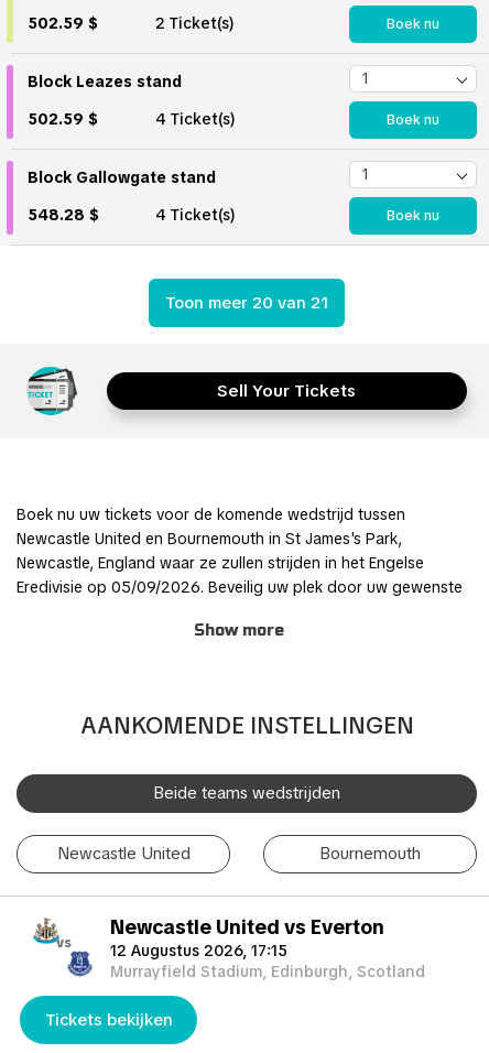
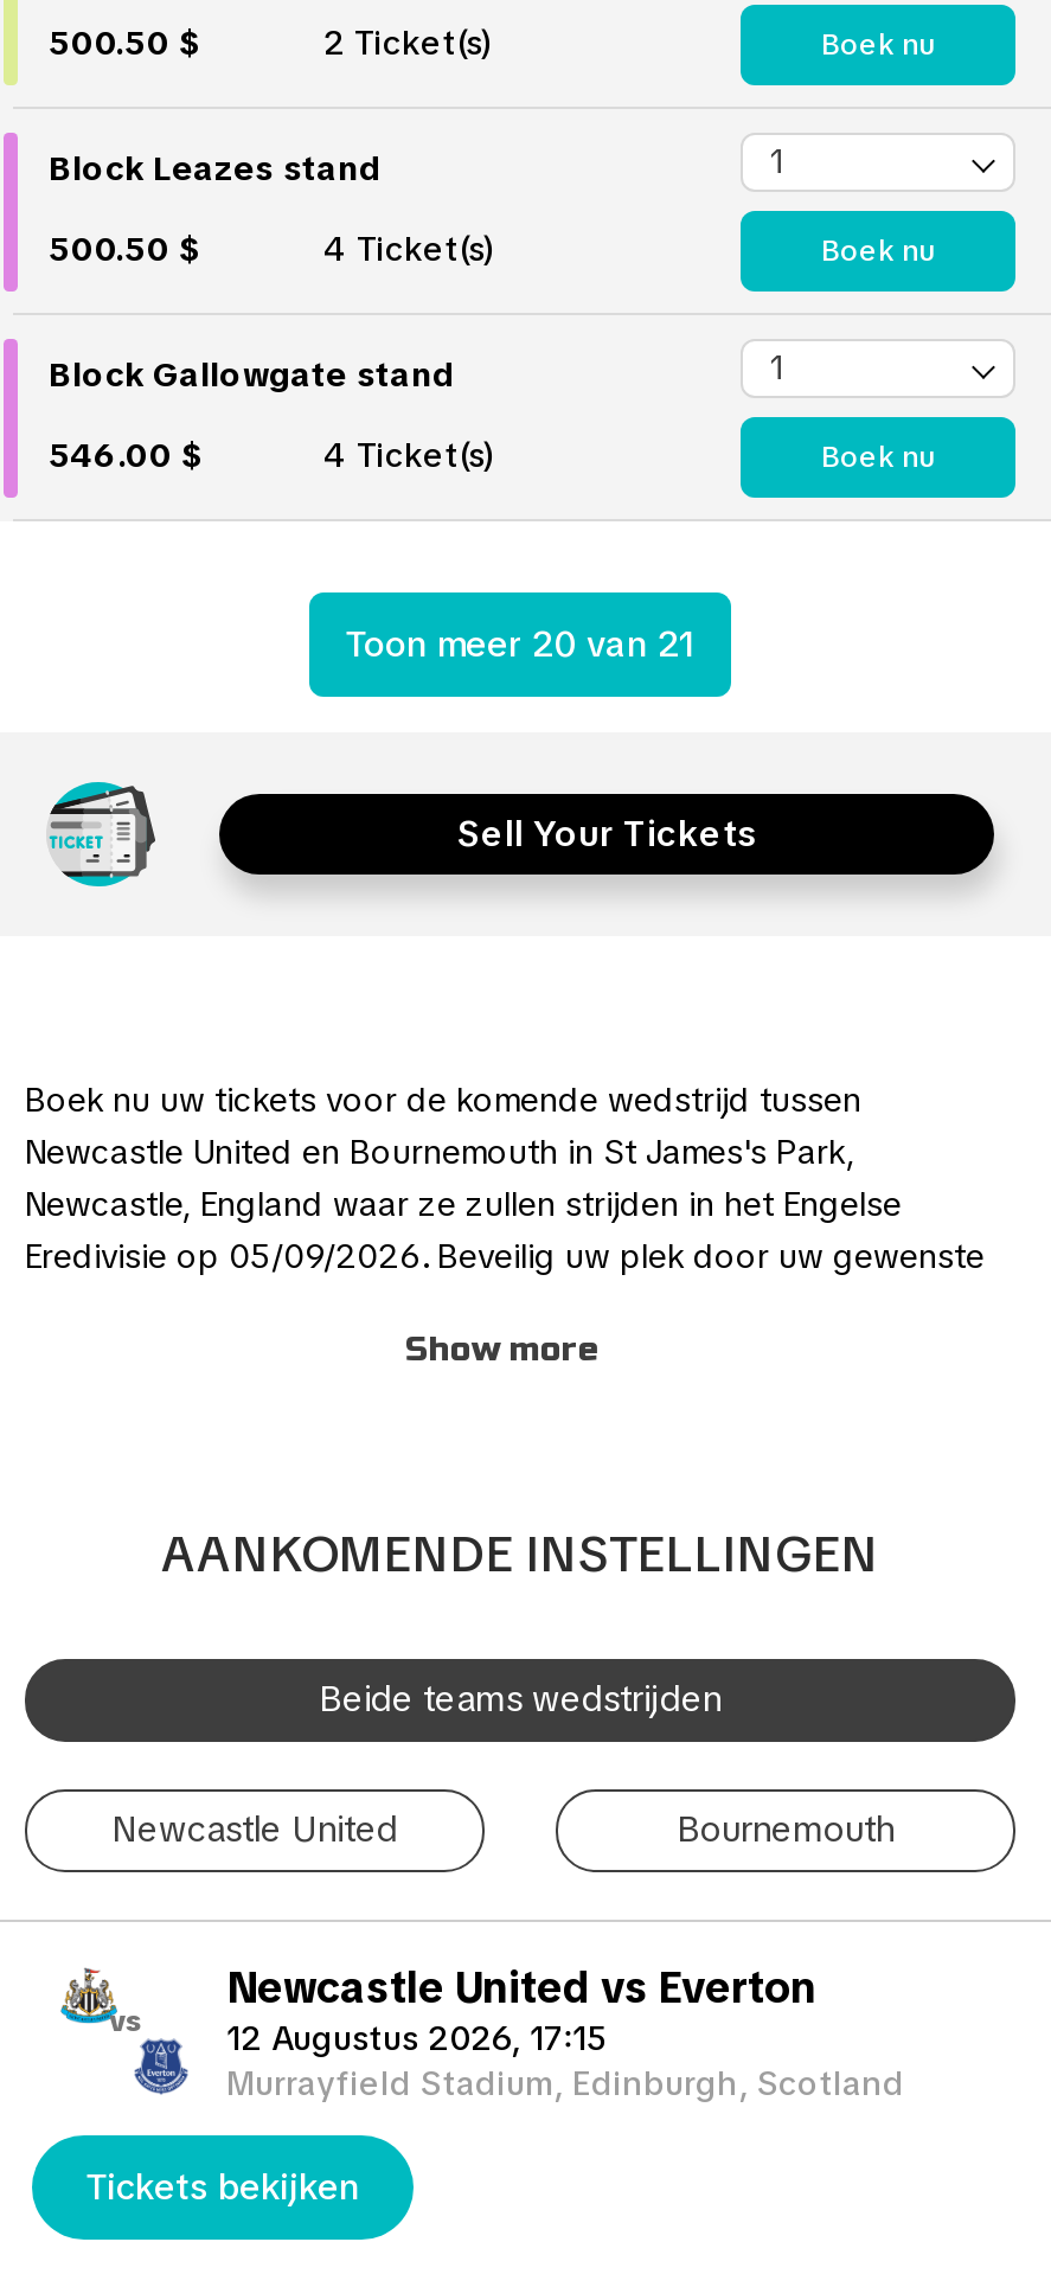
[28,13,98,32] 502.59 $ -> [49,20,200,63] 500.50 $
[28,108,98,128] 502.59 $ -> [49,226,200,269] 500.50 $
[28,204,99,224] 548.28 $ -> [49,433,203,475] 546.00 $

